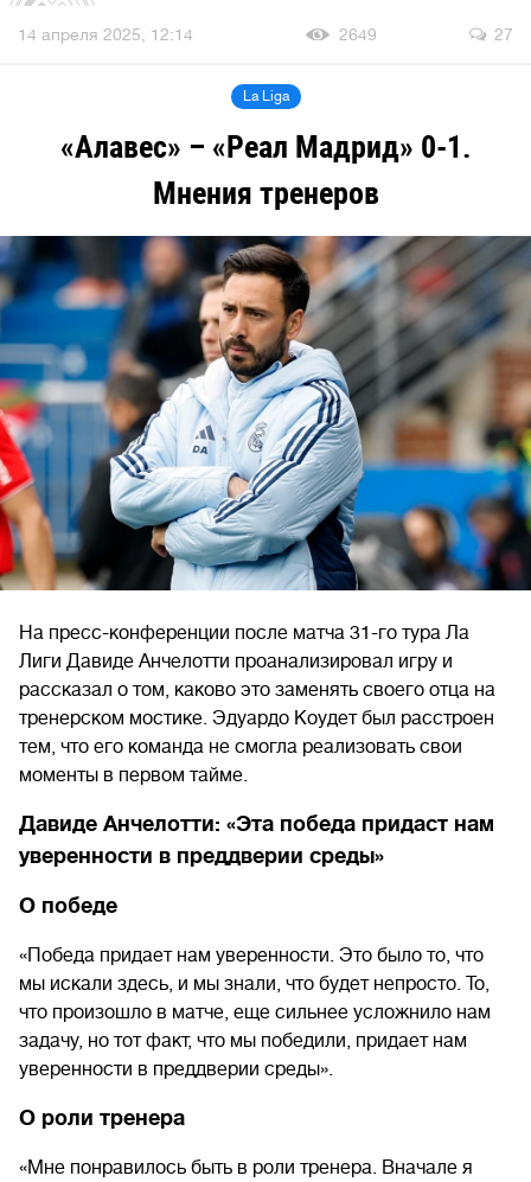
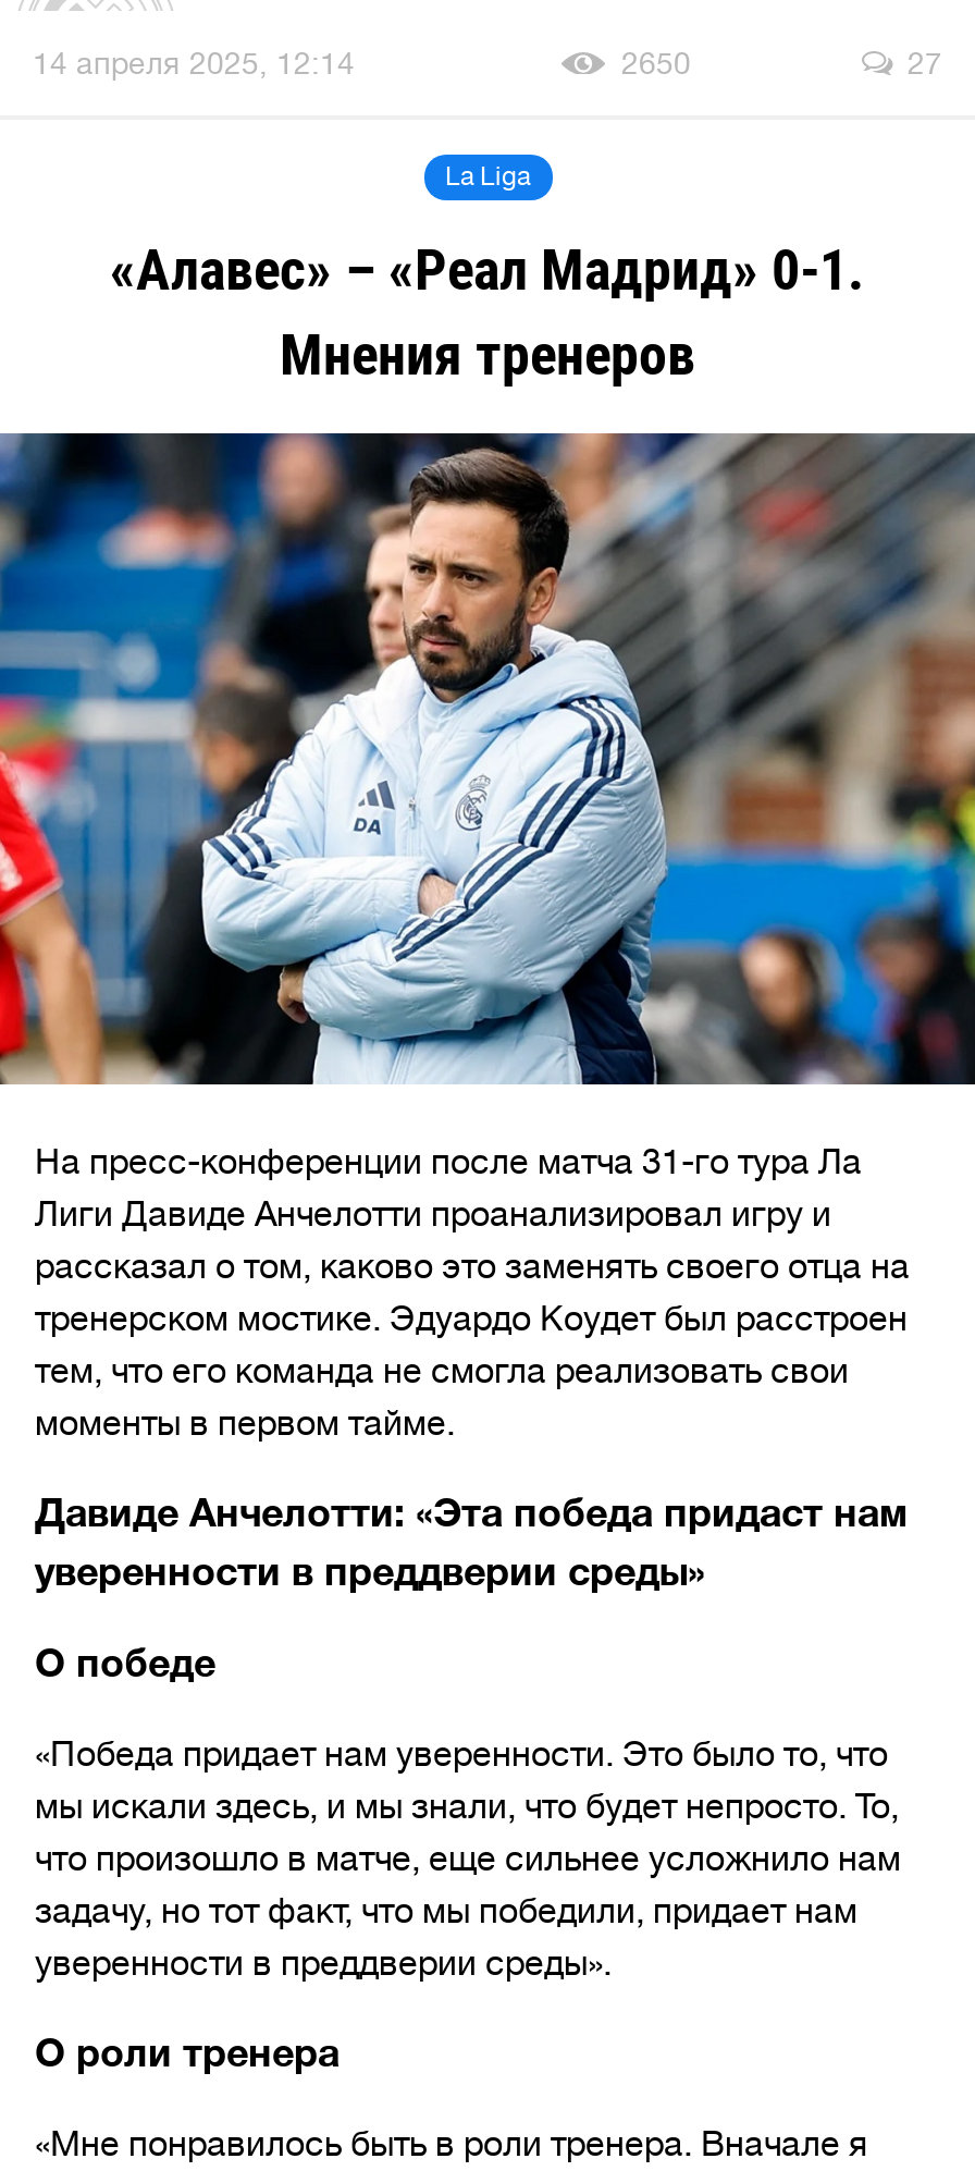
[338,25,376,44] 2649 -> [621,46,691,81] 2650

